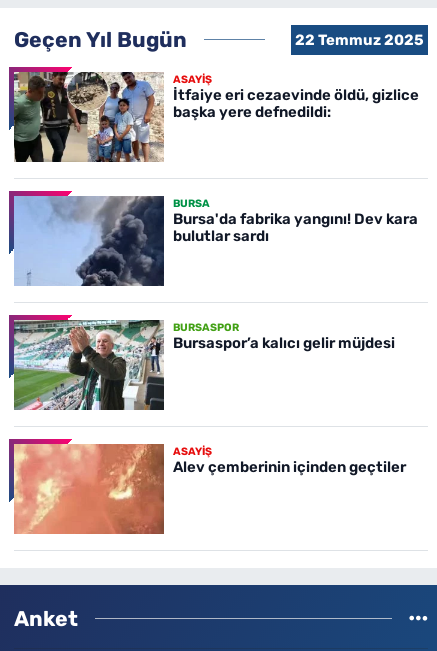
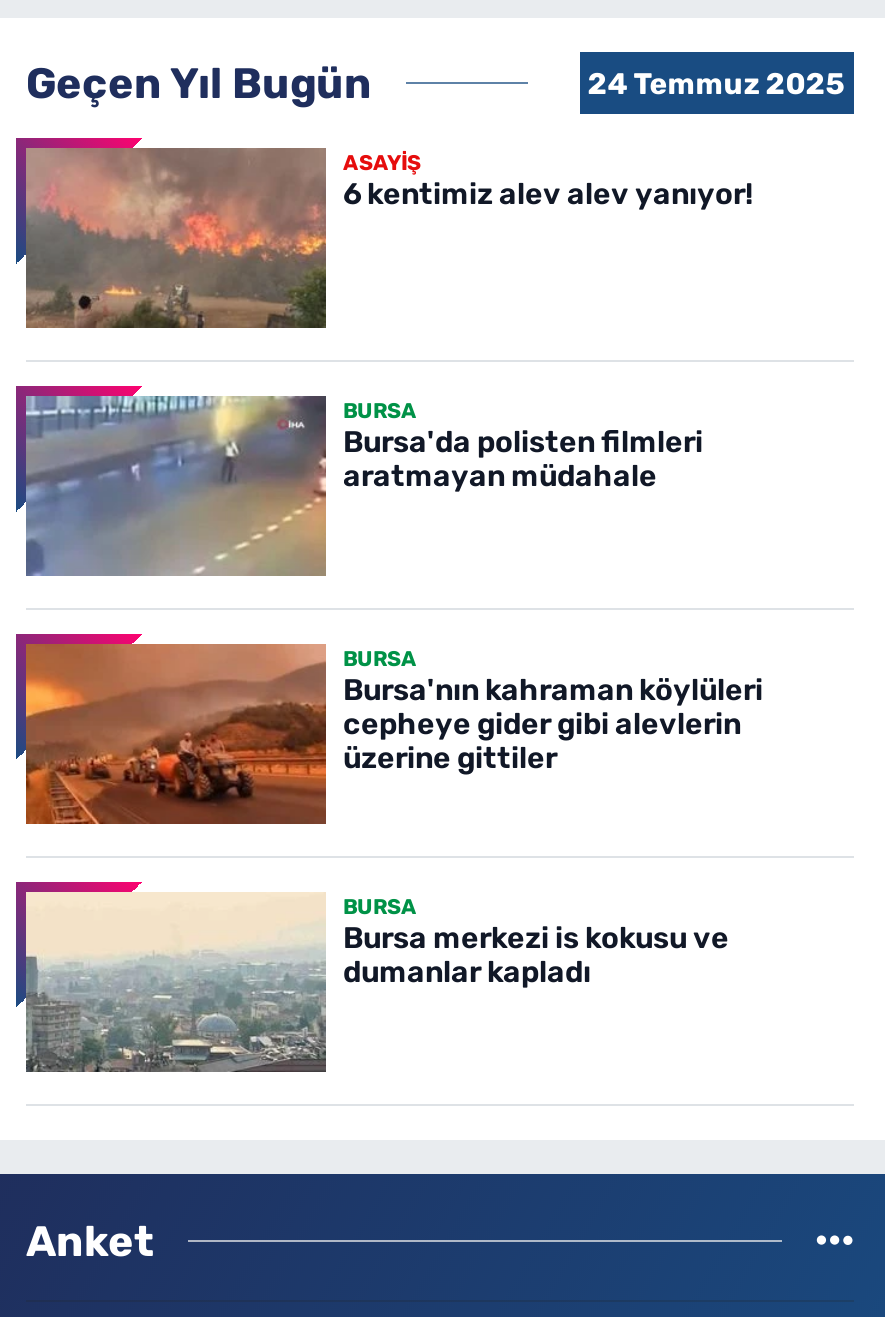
[295,31,424,49] 22 Temmuz 2025 -> [588,65,846,101] 24 Temmuz 2025
[13,66,418,163] [image] | İtfaiye eri cezaevinde öldü, gizlice | başka yere defnedildi: -> [20,135,753,329] [image] | 6 kentimiz alev alev yanıyor!
[13,190,417,286] [image] | Bursa'da fabrika yangını! Dev kara | bulutlar sardı -> [20,383,703,577] [image] | Bursa'da polisten filmleri | aratmayan müdahale
[13,314,394,411] [image] | BURSASPOR | Bursaspor’a kalıcı gelir müjdesi -> [20,631,763,827] [image] | BURSA | Bursa'nın kahraman köylüleri | cepheye gider gibi alevlerin | üzerine gittiler
[13,438,405,535] [image] | ASAYİŞ | Alev çemberinin içinden geçtiler -> [20,879,729,1073] [image] | BURSA | Bursa merkezi is kokusu ve | dumanlar kapladı

